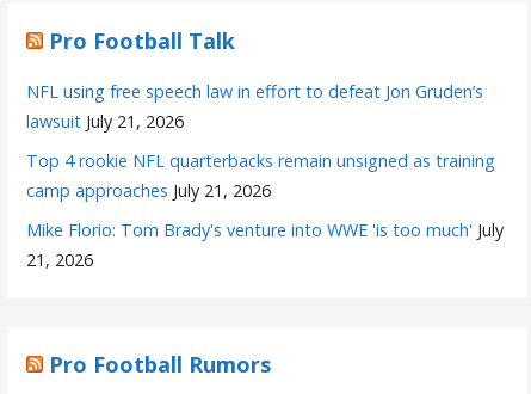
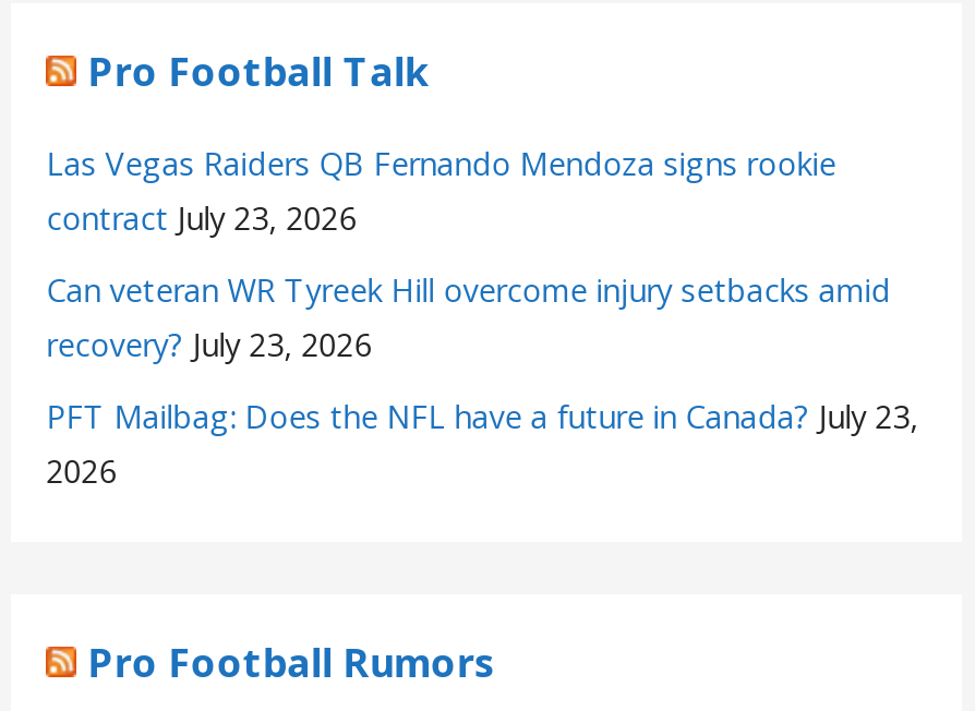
[26,80,484,133] NFL using free speech law in effort to defeat Jon Gruden’s | lawsuit July 21, 2026 -> [46,143,836,239] Las Vegas Raiders QB Fernando Mendoza signs rookie | contract July 23, 2026
[26,149,495,202] Top 4 rookie NFL quarterbacks remain unsigned as training | camp approaches July 21, 2026 -> [46,269,890,365] Can veteran WR Tyreek Hill overcome injury setbacks amid | recovery? July 23, 2026
[26,218,504,271] Mike Florio: Tom Brady's venture into WWE 'is too much' July | 21, 2026 -> [46,396,919,492] PFT Mailbag: Does the NFL have a future in Canada? July 23, | 2026

